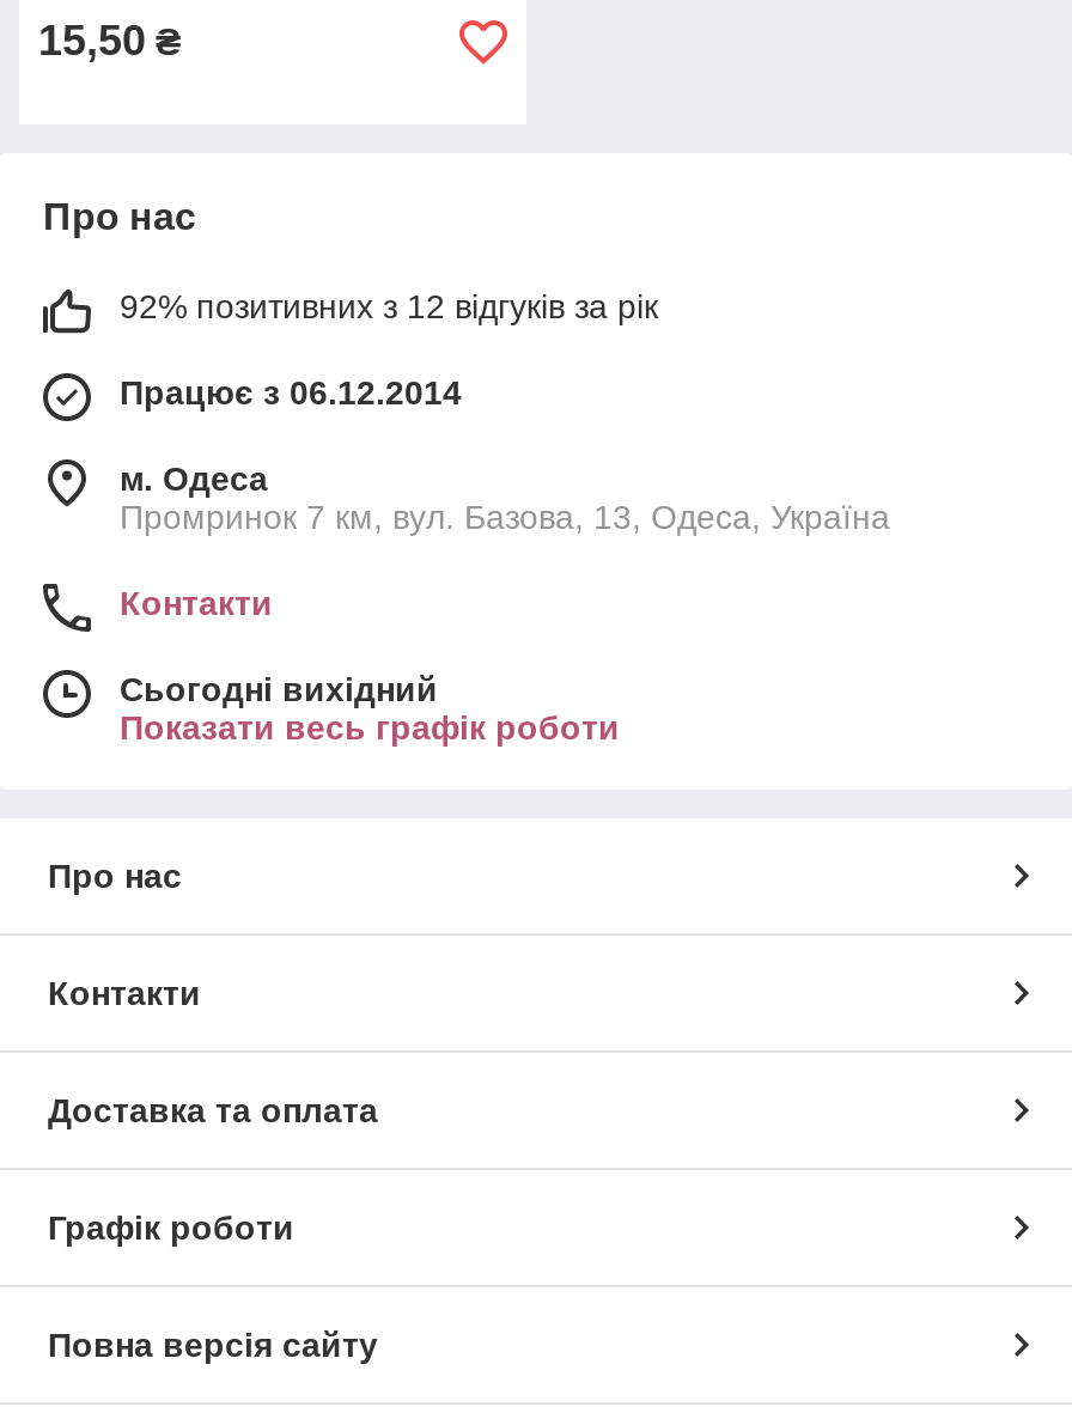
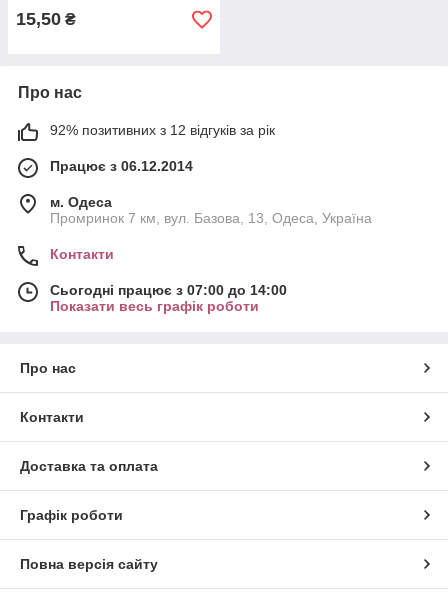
[120,670,438,708] Сьогодні вихідний -> [50,282,287,298] Сьогодні працює з 07:00 до 14:00

